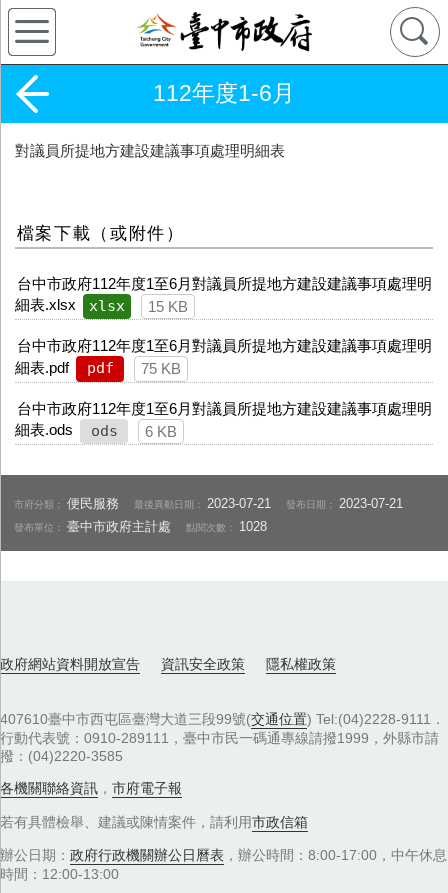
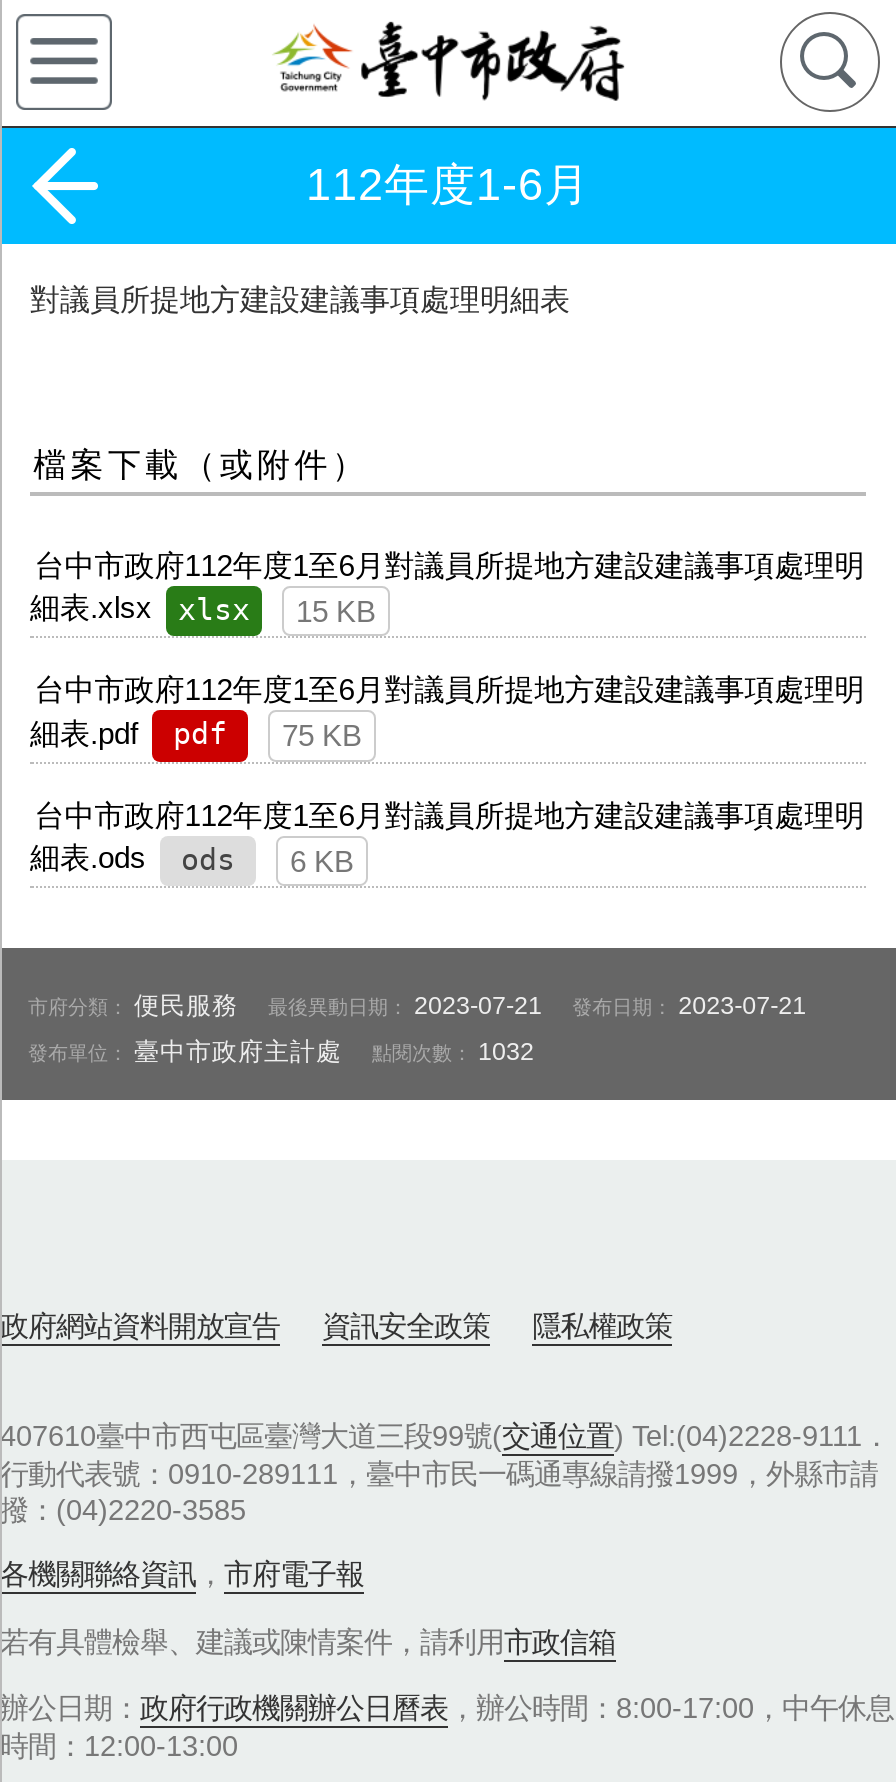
[14,520,267,534] 發布單位：臺中市政府主計處 點閱次數：1028 -> [28,1037,534,1065] 發布單位：臺中市政府主計處 點閱次數：1032

